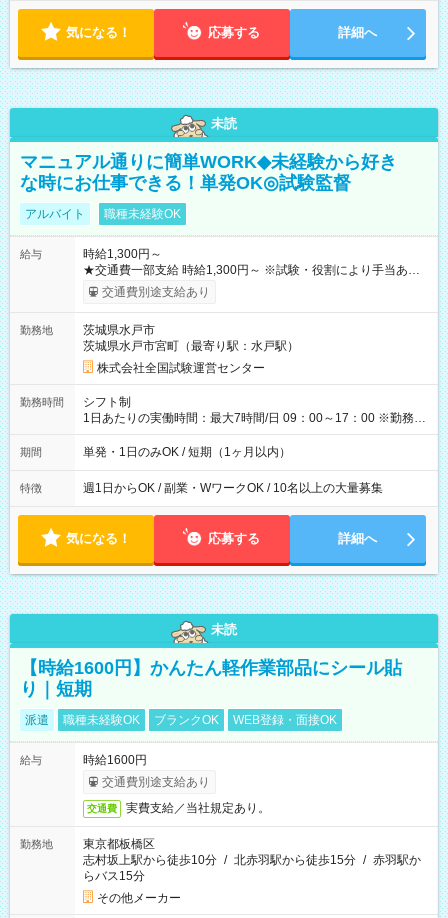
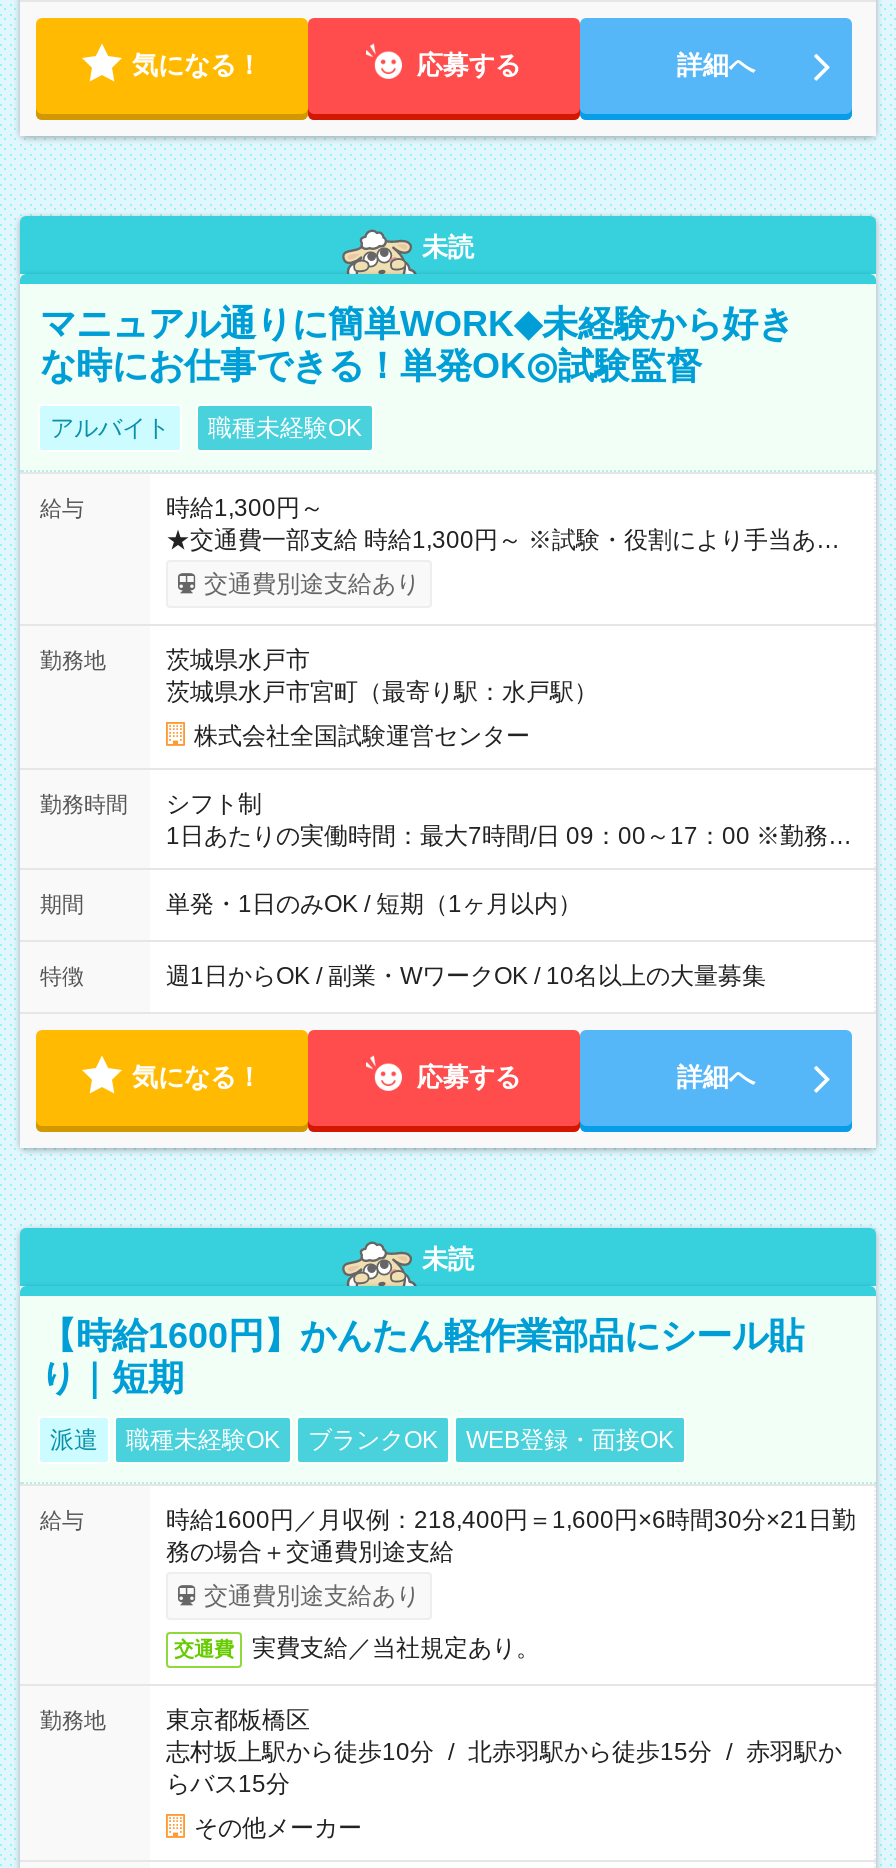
[83,753,147,767] 時給1600円 -> [166,1506,856,1566] 時給1600円／月収例：218,400円＝1,600円×6時間30分×21日勤 | 務の場合＋交通費別途支給

